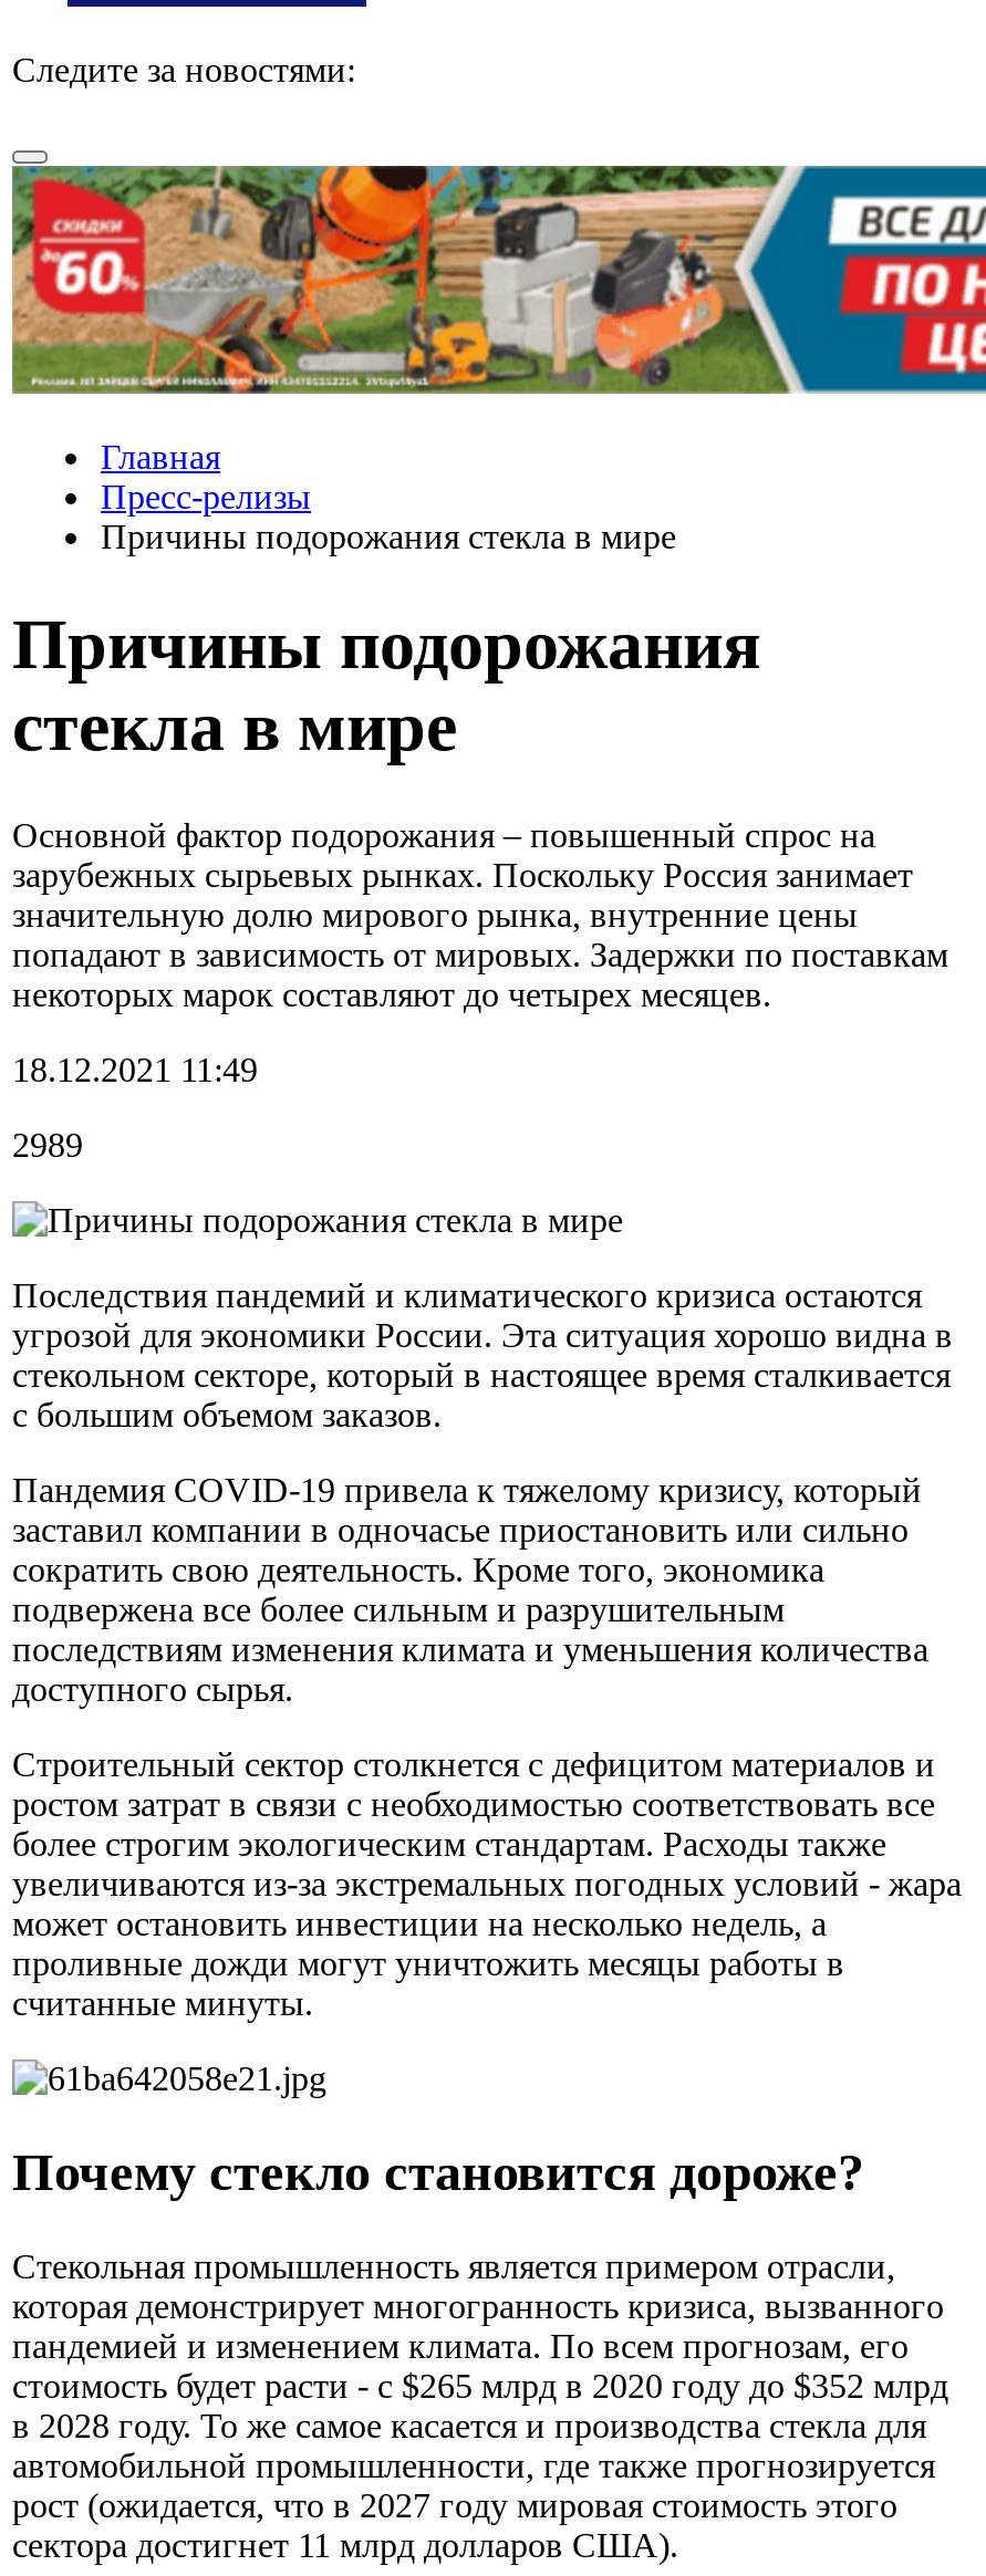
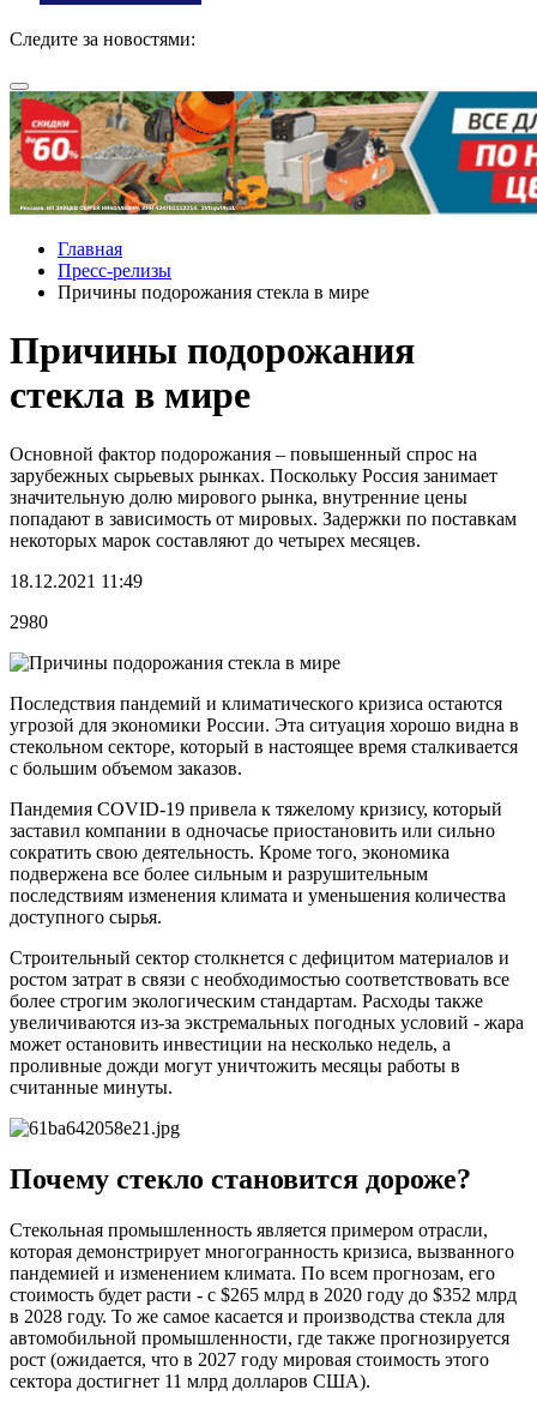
[12,1126,83,1163] 2989 -> [10,612,48,632] 2980

